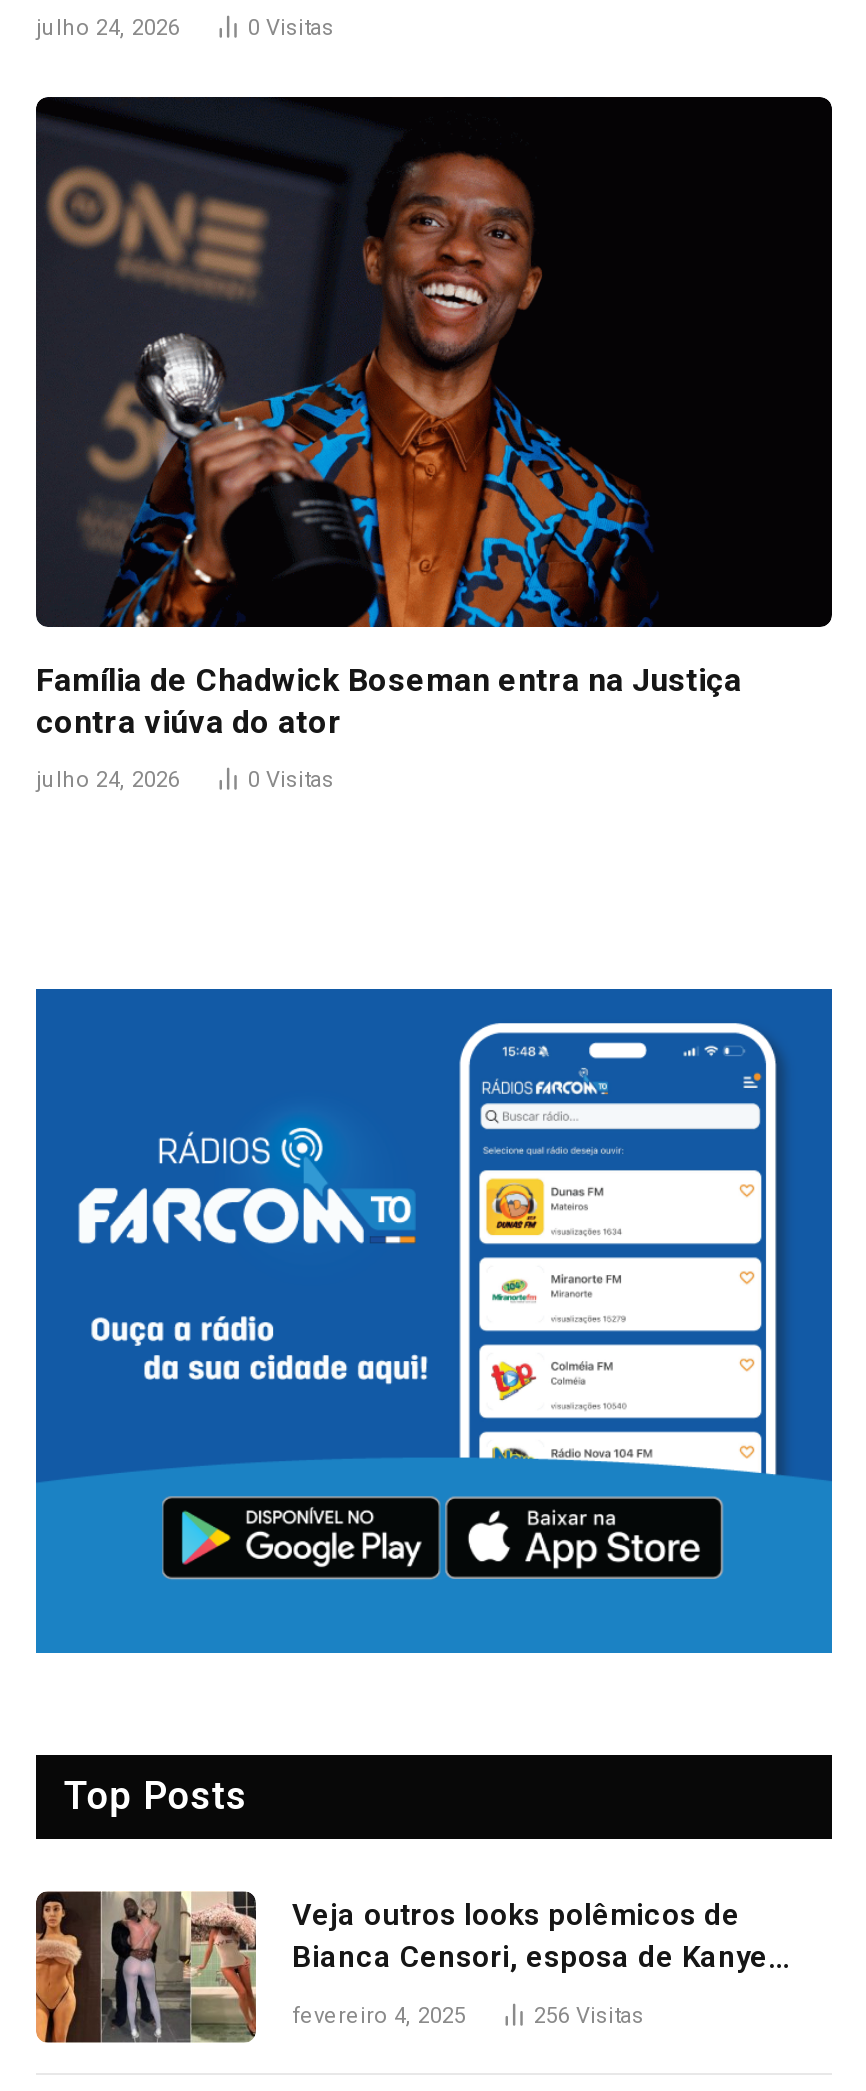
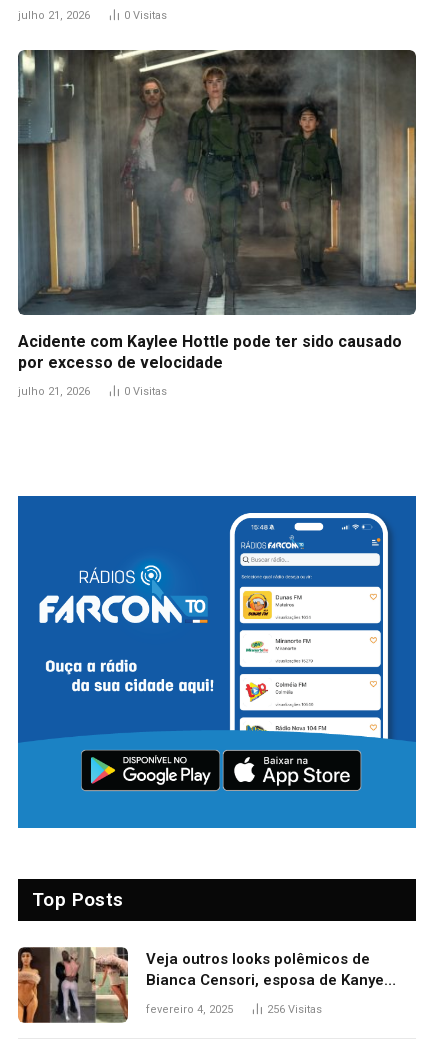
[36,14,180,40] julho 24, 2026 -> [18,9,90,22] julho 21, 2026
[34,95,834,741] [image] | Família de Chadwick Boseman entra na Justiça | contra viúva do ator -> [18,49,417,372] [image] | Acidente com Kaylee Hottle pode ter sido causado | por excesso de velocidade
[36,767,180,793] julho 24, 2026 -> [18,385,90,398] julho 21, 2026

